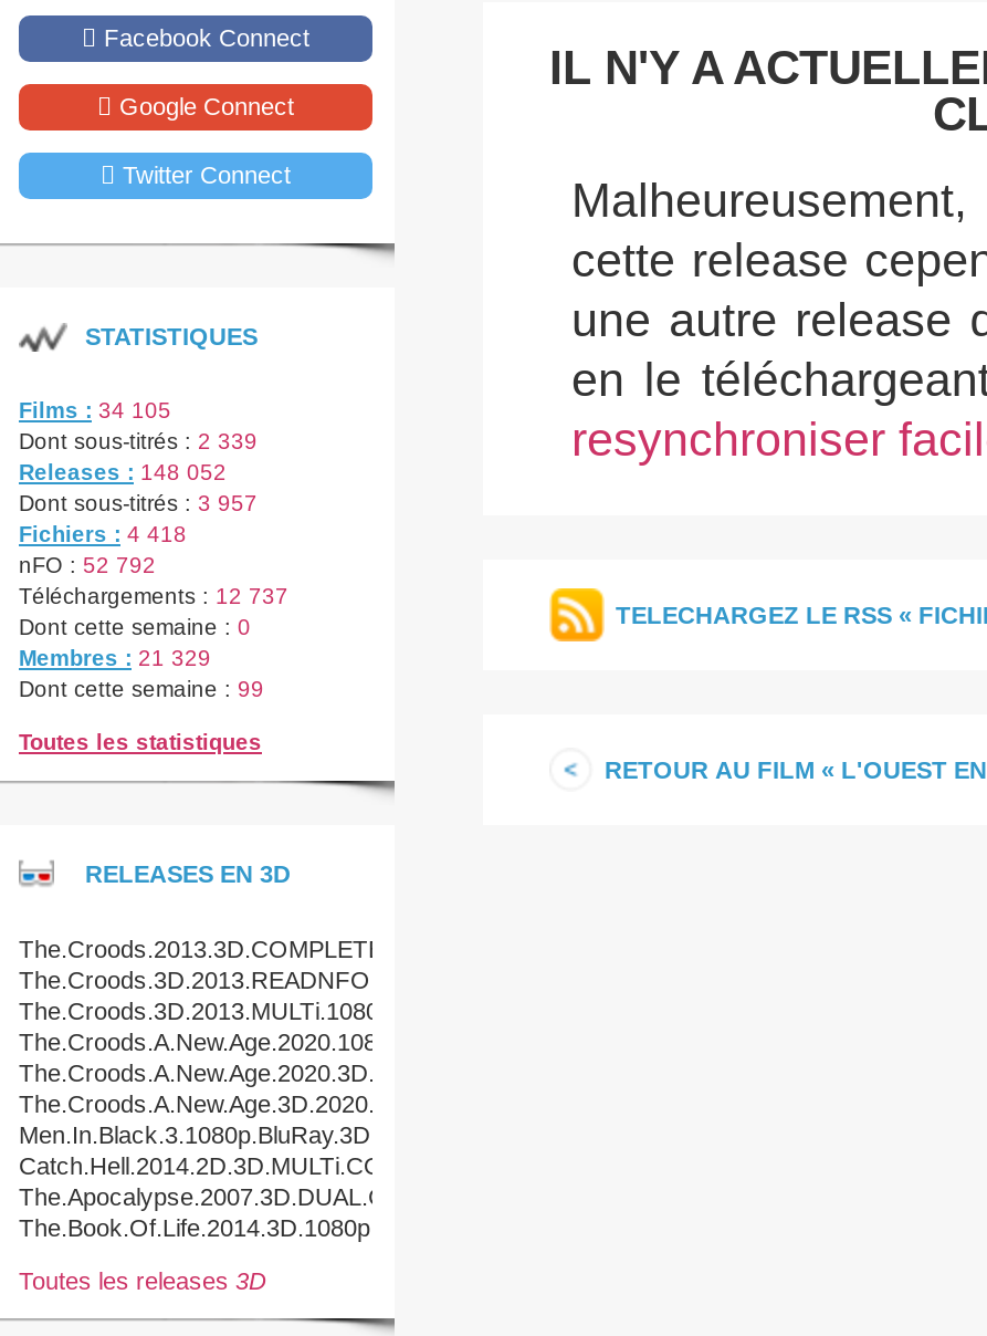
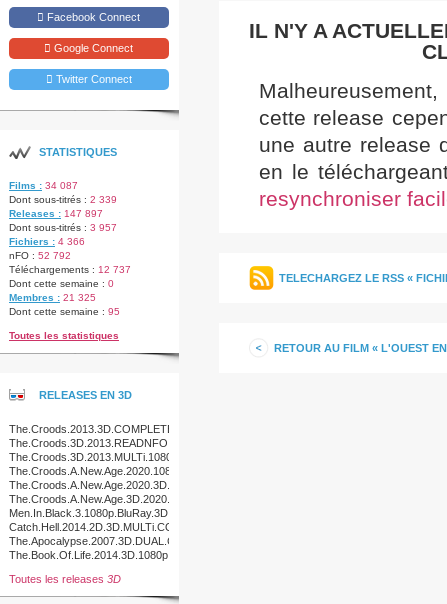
[19,398,171,422] Films : 34 105 -> [9,180,78,191] Films : 34 087
[19,460,227,484] Releases : 148 052 -> [9,208,103,219] Releases : 147 897
[19,522,187,546] Fichiers : 4 418 -> [9,236,85,247] Fichiers : 4 366
[19,646,211,670] Membres : 21 329 -> [9,292,96,303] Membres : 21 325
[19,677,264,701] Dont cette semaine : 99 -> [9,306,120,317] Dont cette semaine : 95

